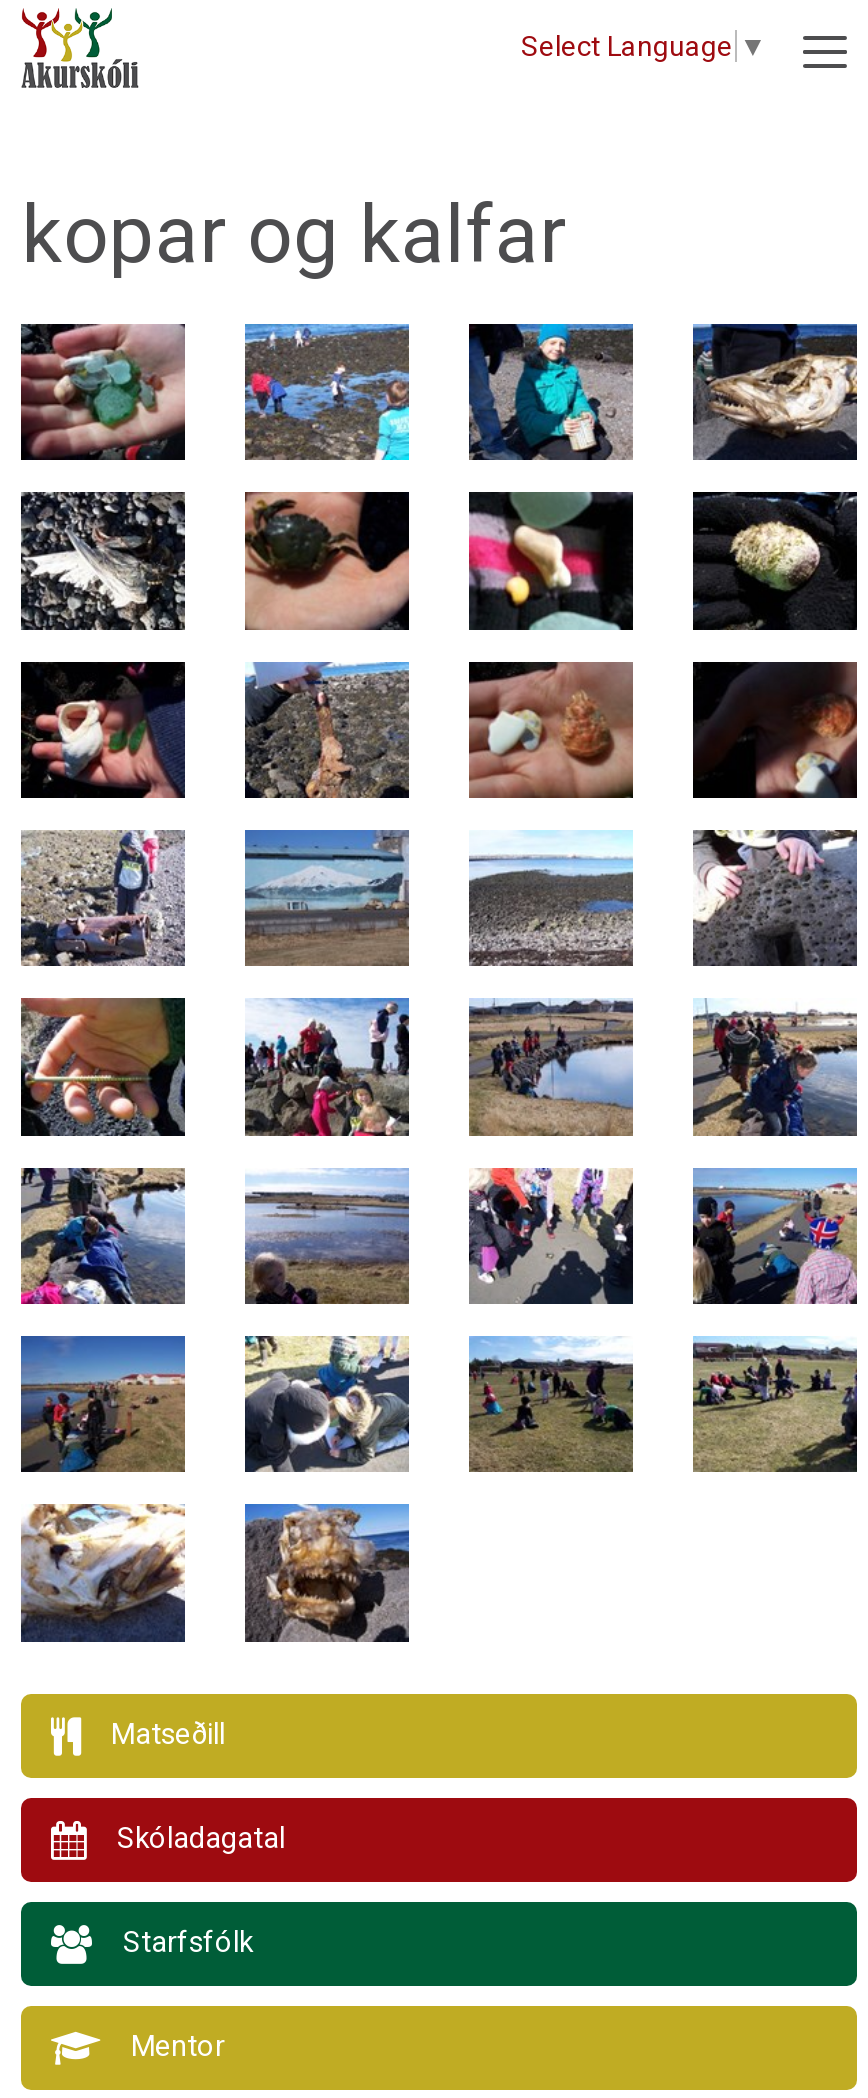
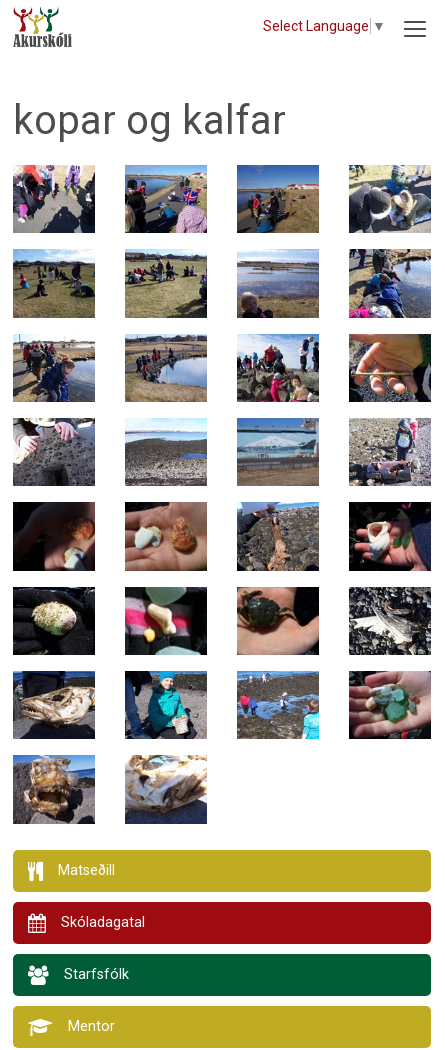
moved [691,322,859,462] -> [12,670,96,740]: [image]
moved [691,490,859,632] -> [12,586,96,656]: [image]
moved [691,660,859,800] -> [12,501,96,571]: [image]
[19,830,185,966] [image] -> [13,418,95,487] [image]
[243,828,411,966] [image] -> [124,418,207,486] [image]
[467,830,633,966] [image] -> [236,417,320,486] [image]
[693,830,857,968] [image] -> [348,418,431,486] [image]
moved [243,996,411,1138] -> [236,333,320,403]: [image]
moved [467,1168,635,1306] -> [13,164,96,233]: [image]
moved [467,1336,635,1474] -> [12,249,95,318]: [image]
[21,1502,185,1644] [image] -> [12,754,96,824] [image]
[243,1502,411,1642] [image] -> [125,754,207,825] [image]

